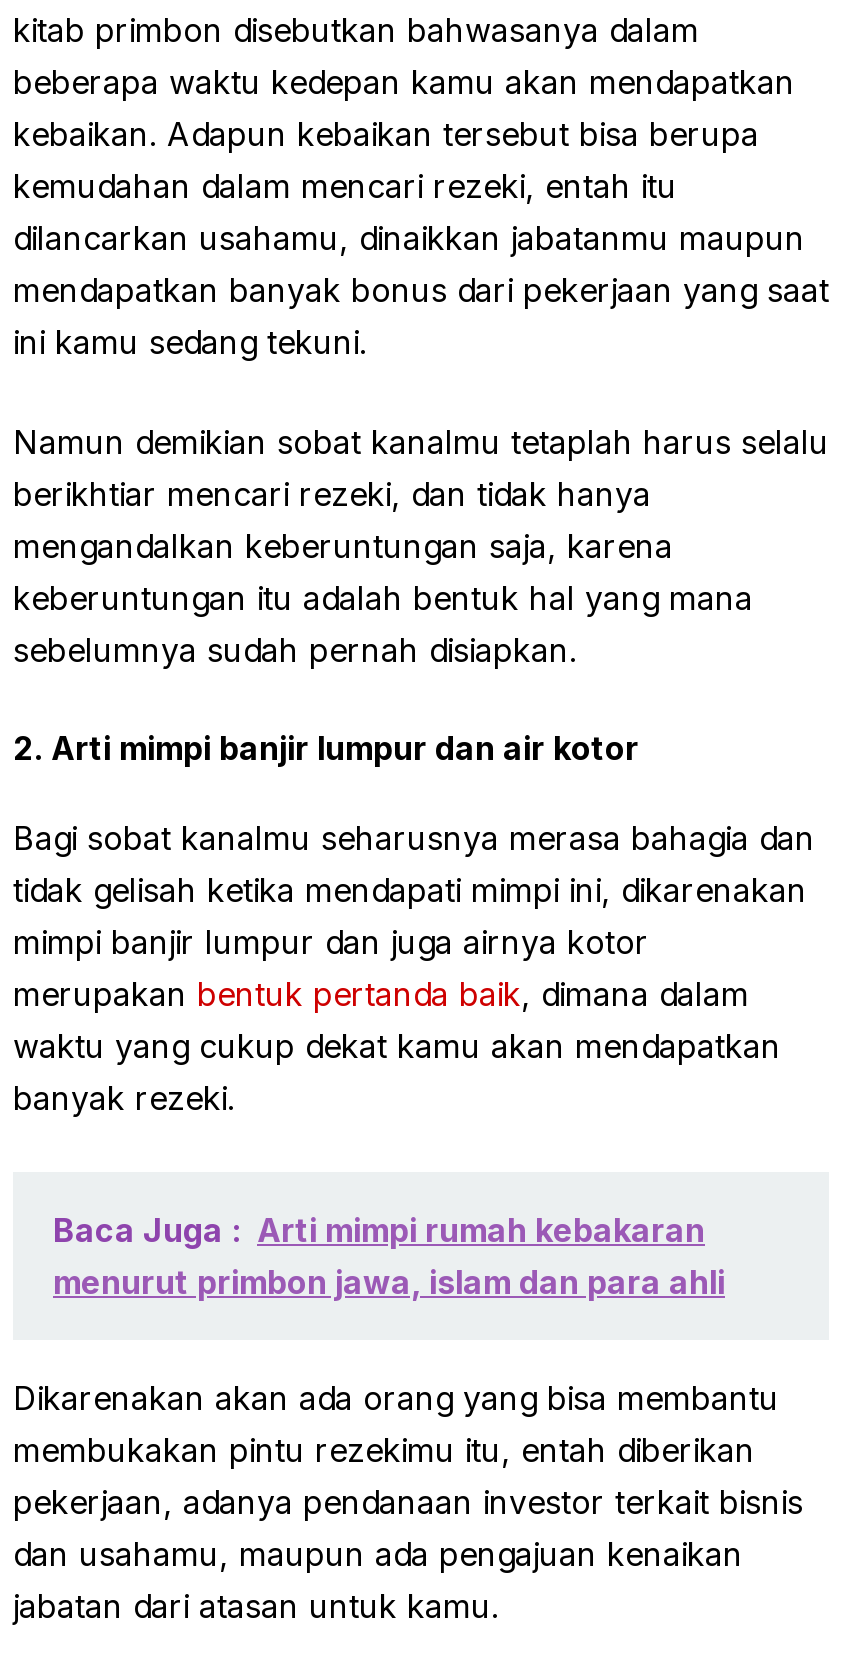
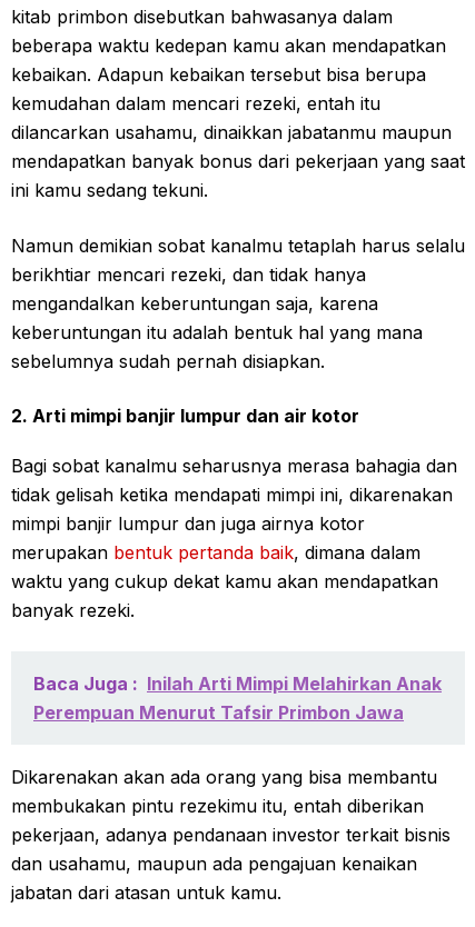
[53,1211,725,1303] Baca Juga : Arti mimpi rumah kebakaran | menurut primbon jawa, islam dan para ahli -> [33,673,442,724] Baca Juga : Inilah Arti Mimpi Melahirkan Anak | Perempuan Menurut Tafsir Primbon Jawa

